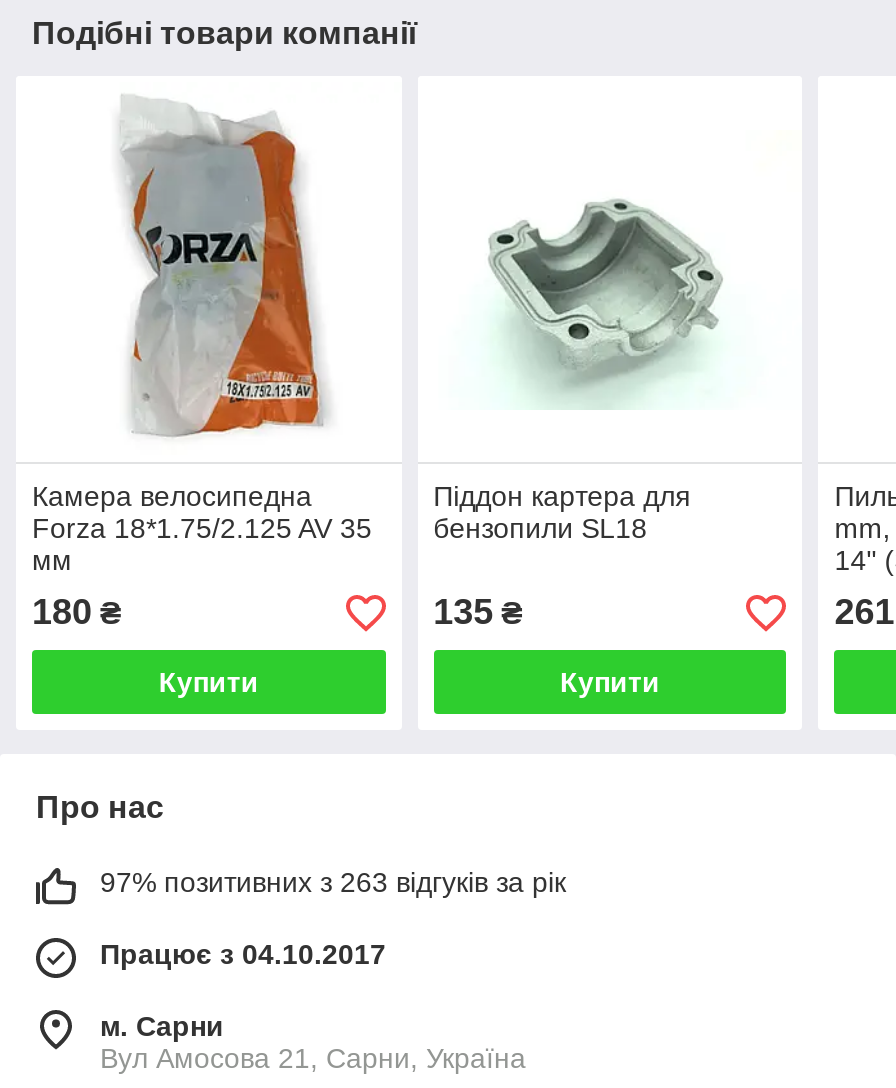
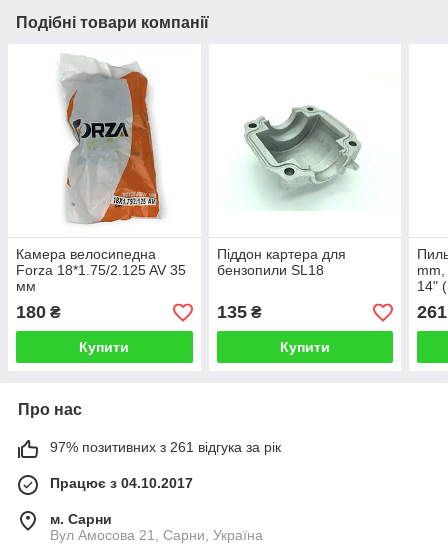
[100,866,566,898] 97% позитивних з 263 відгуків за рік -> [50,439,281,455] 97% позитивних з 261 відгука за рік

